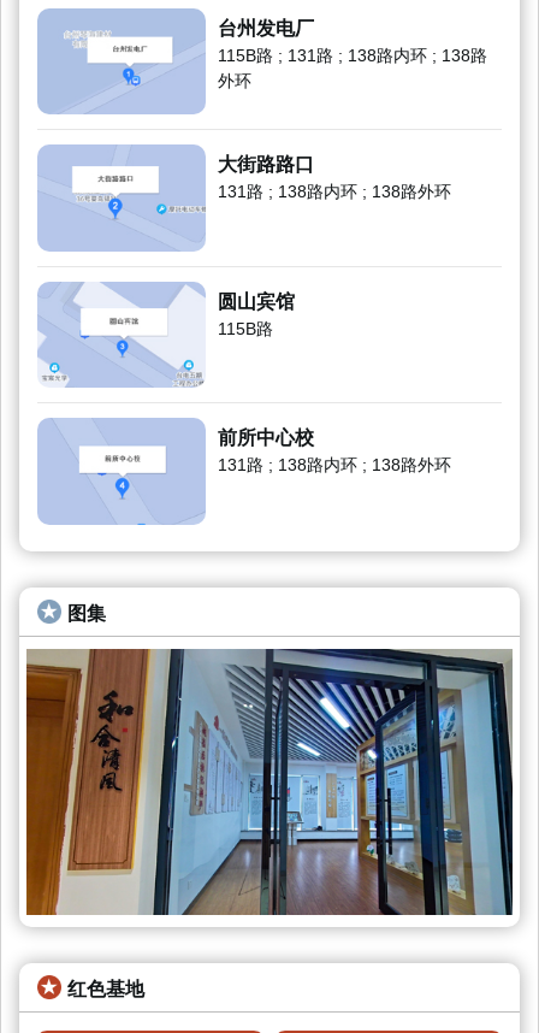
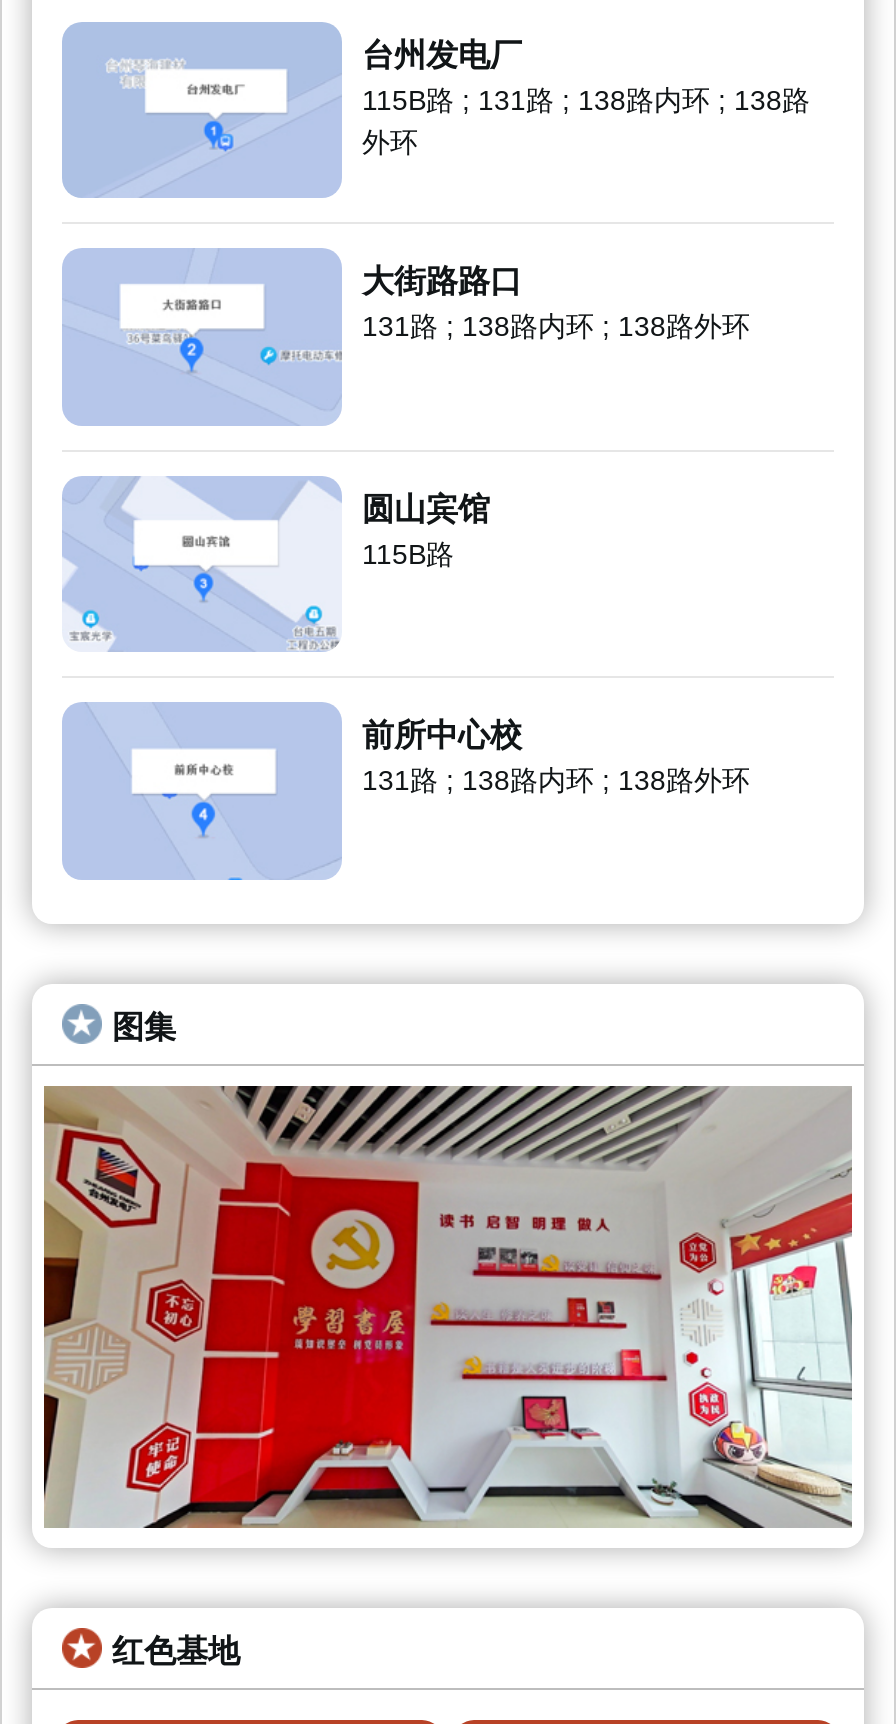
[25,648,514,916] [image] -> [42,1084,854,1530] [image]

